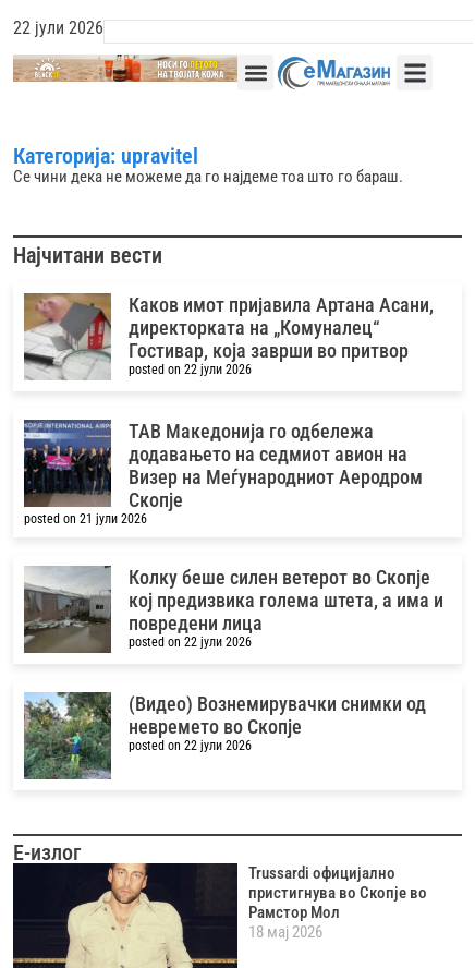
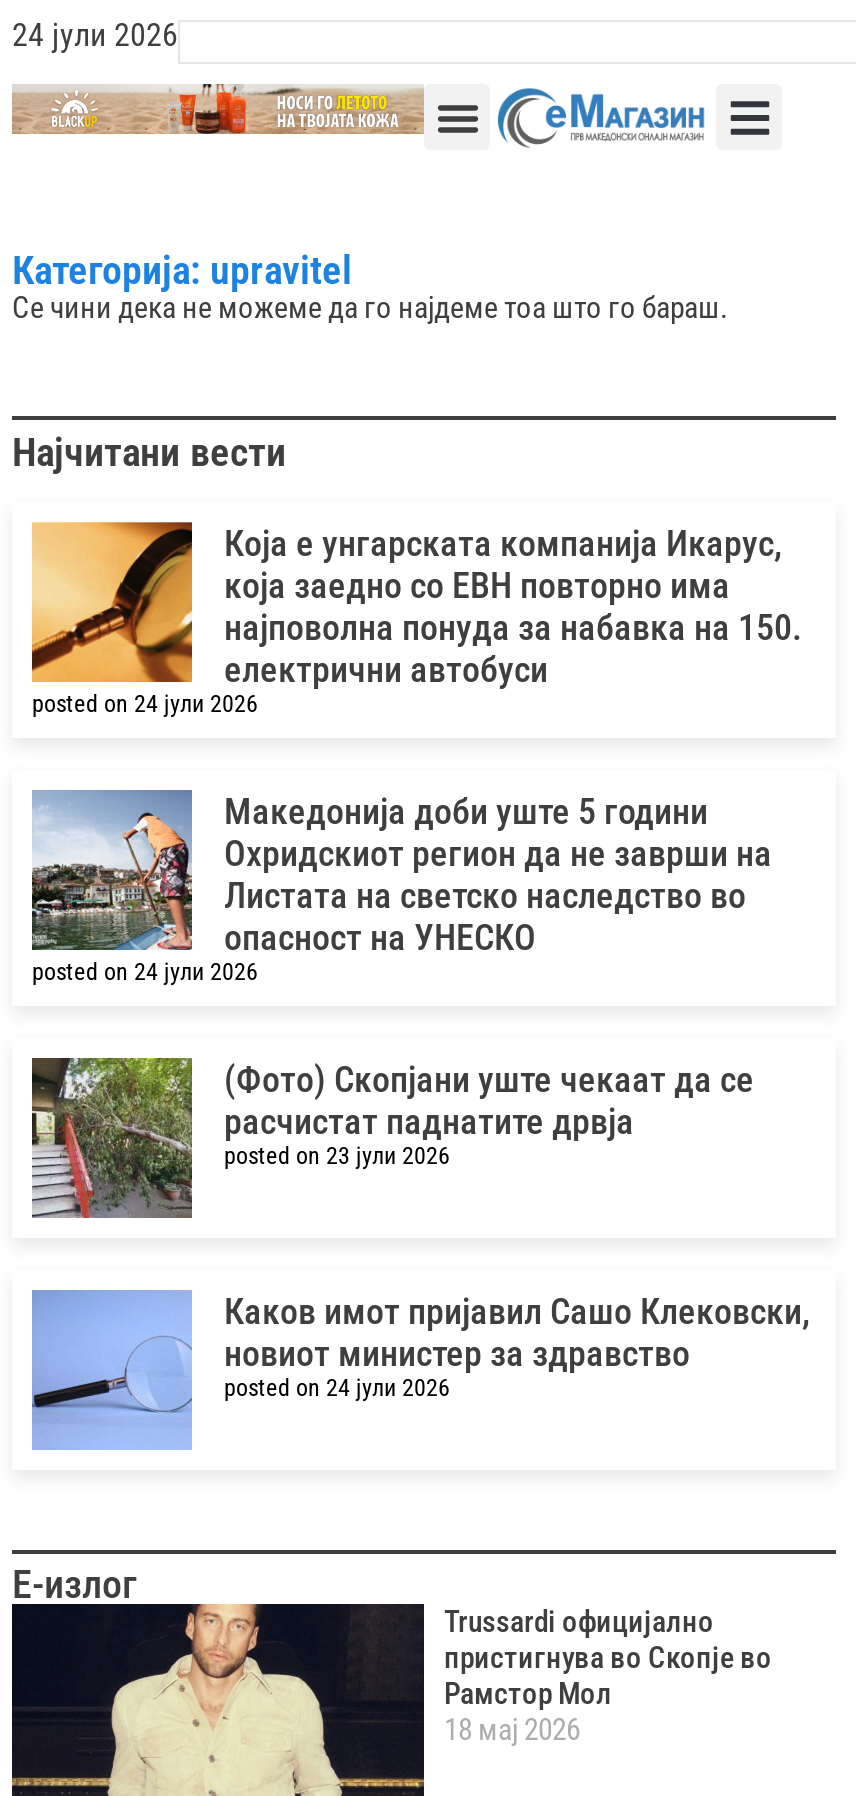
[13,17,103,38] 22 јули 2026 -> [12,16,178,54] 24 јули 2026
[23,292,434,377] [image] | Каков имот пријавила Артана Асани, | директорката на „Комуналец“ | Гостивар, која заврши во притвор | posted on 22 јули 2026 -> [30,520,802,717] [image] | Која е унгарската компанија Икарус, | која заедно со ЕВН повторно има | најповолна понуда за набавка на 150. | електрични автобуси | posted on 24 јули 2026
[23,419,423,526] [image] | ТАВ Македонија го одбележа | додавањето на седмиот авион на | Визер на Меѓународниот Аеродром | Скопје | posted on 21 јули 2026 -> [32,789,772,985] [image] | Македонија доби уште 5 години | Охридскиот регион да не заврши на | Листата на светско наследство во | опасност на УНЕСКО | posted on 24 јули 2026
[24,565,443,653] [image] | Колку беше силен ветерот во Скопје | кој предизвика голема штета, а има и | повредени лица | posted on 22 јули 2026 -> [32,1056,754,1218] [image] | (Фото) Скопјани уште чекаат да се | расчистат паднатите дрвја | posted on 23 јули 2026
[23,691,426,781] [image] | (Видео) Вознемирувачки снимки од | невремето во Скопје | posted on 22 јули 2026 -> [32,1289,810,1450] [image] | Каков имот пријавил Сашо Клековски, | новиот министер за здравство | posted on 24 јули 2026

